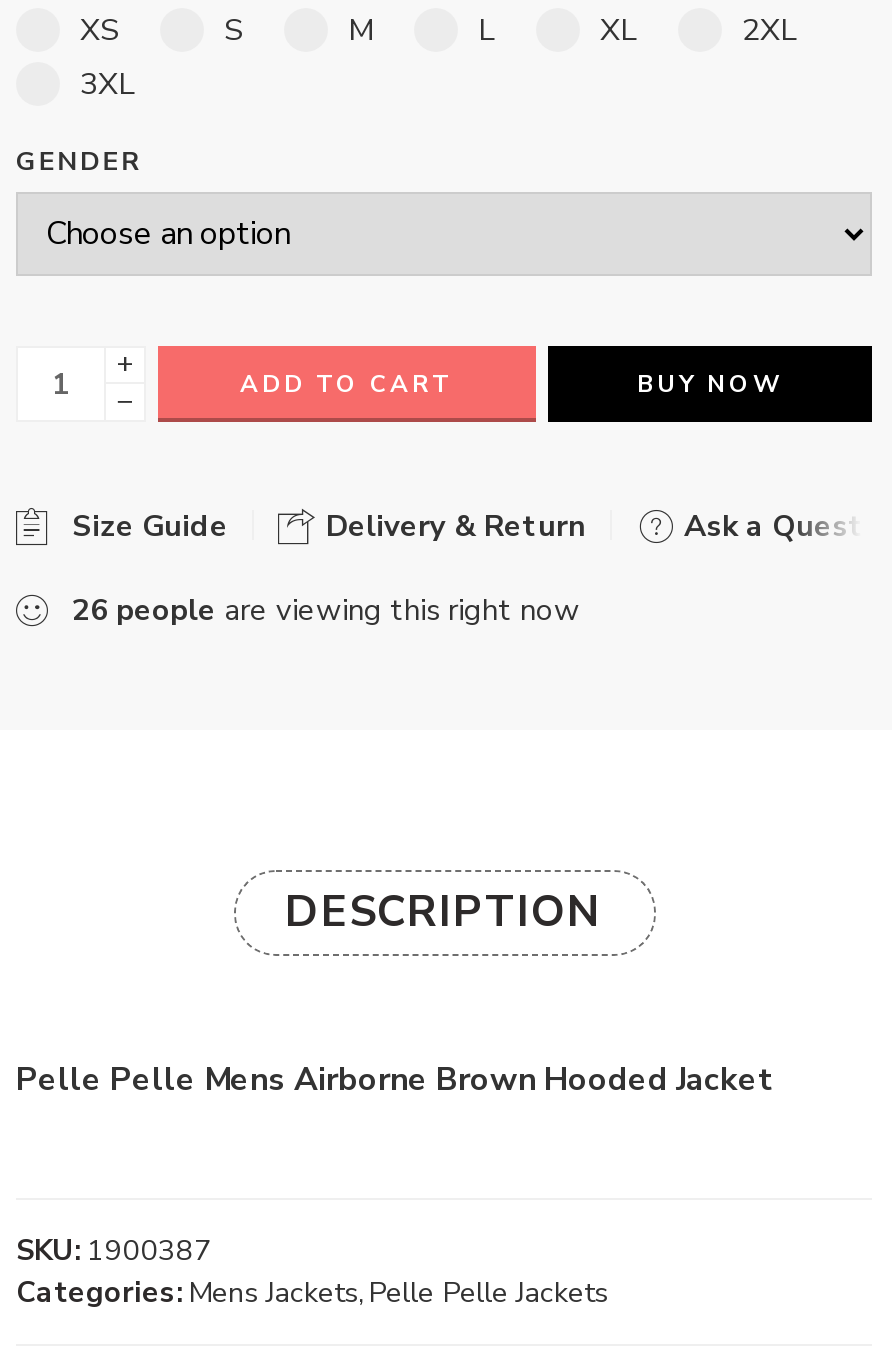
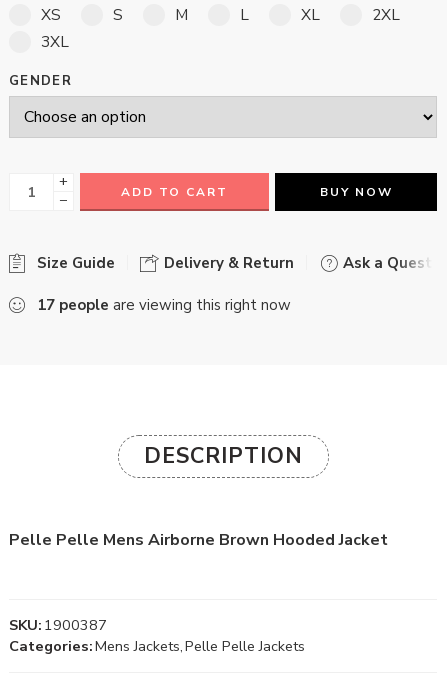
[72,589,580,629] 26 people are viewing this right now -> [37,295,291,315] 17 people are viewing this right now

